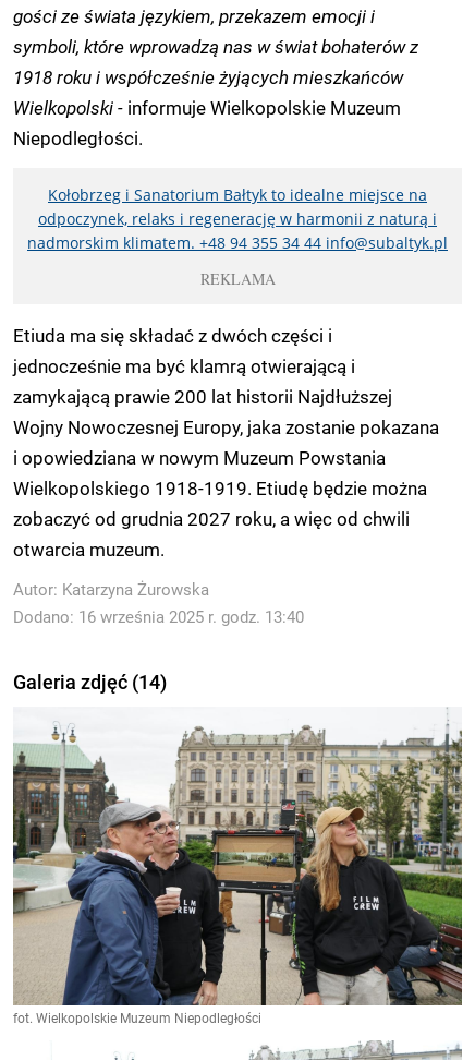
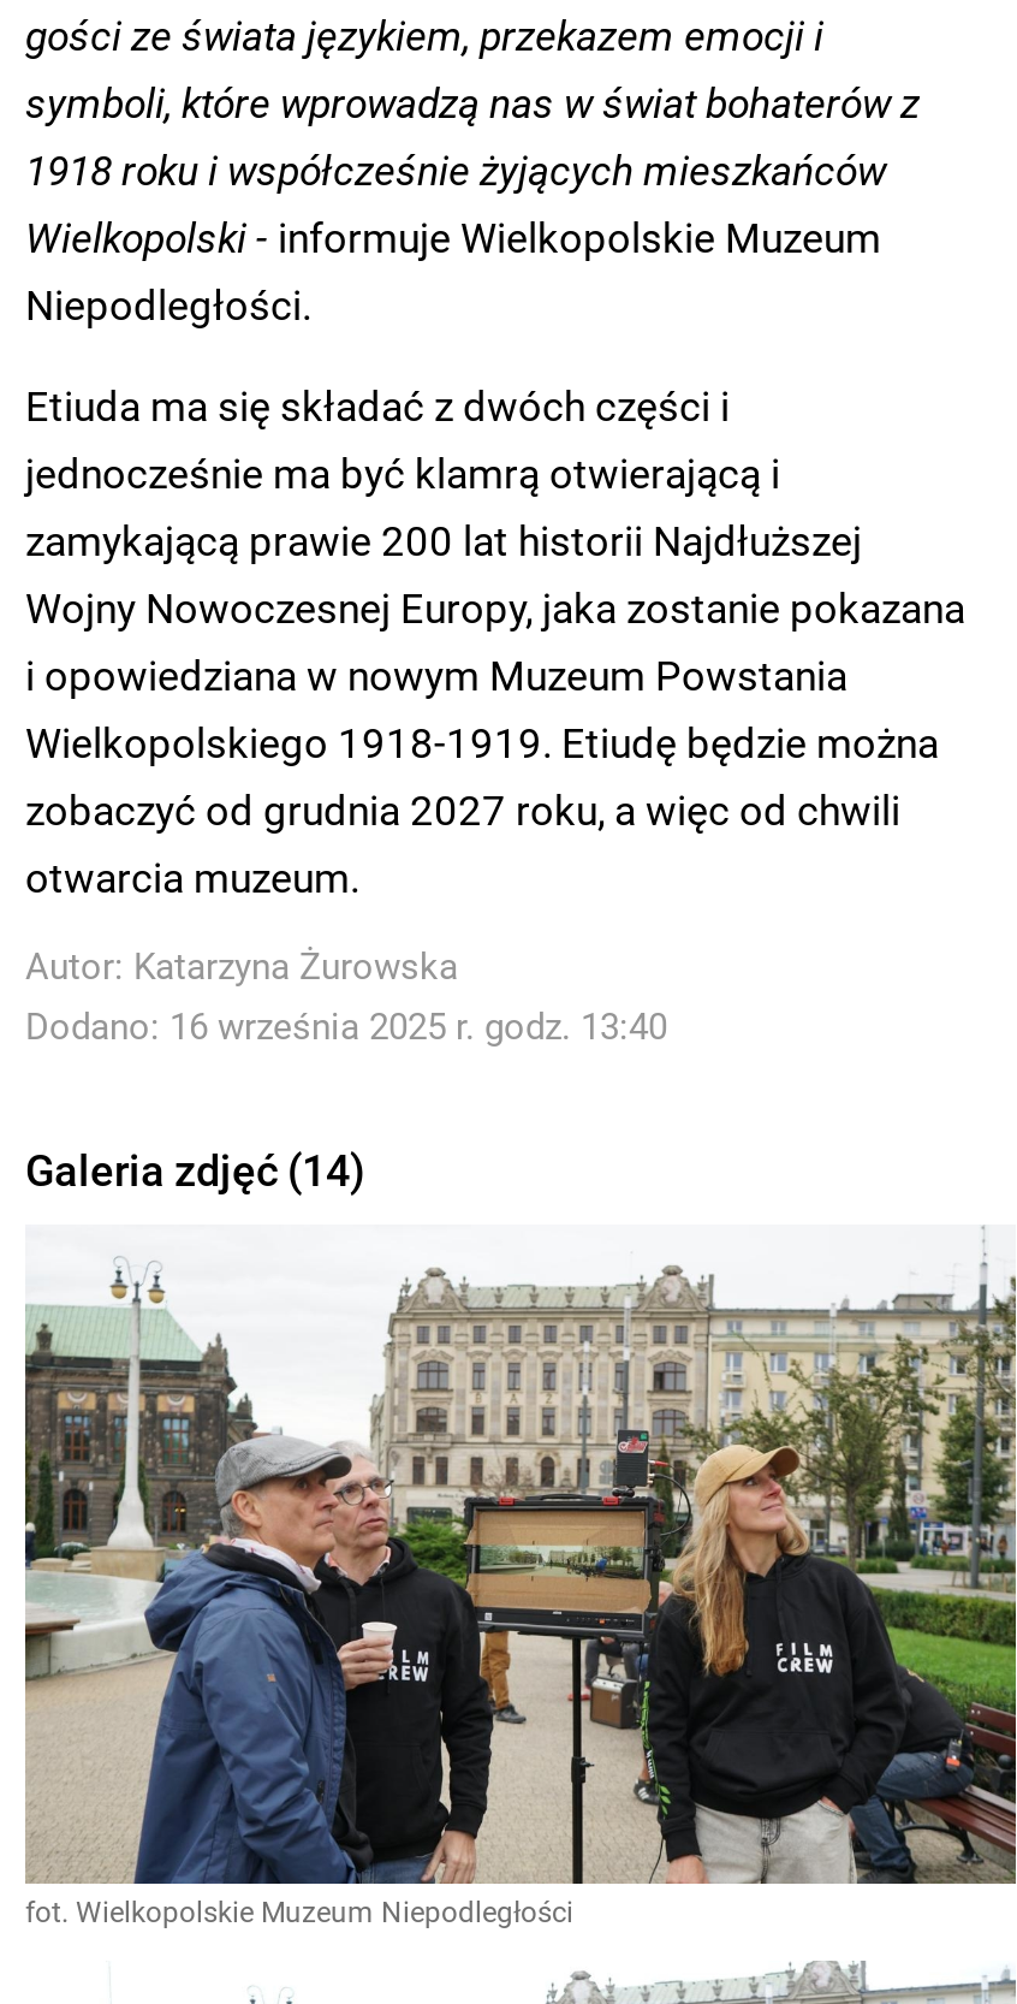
[27,184,448,288] Kołobrzeg i Sanatorium Bałtyk to idealne miejsce na | odpoczynek, relaks i regenerację w harmonii z naturą i | nadmorskim klimatem. +48 94 355 34 44 info@subaltyk.pl | REKLAMA -> none

